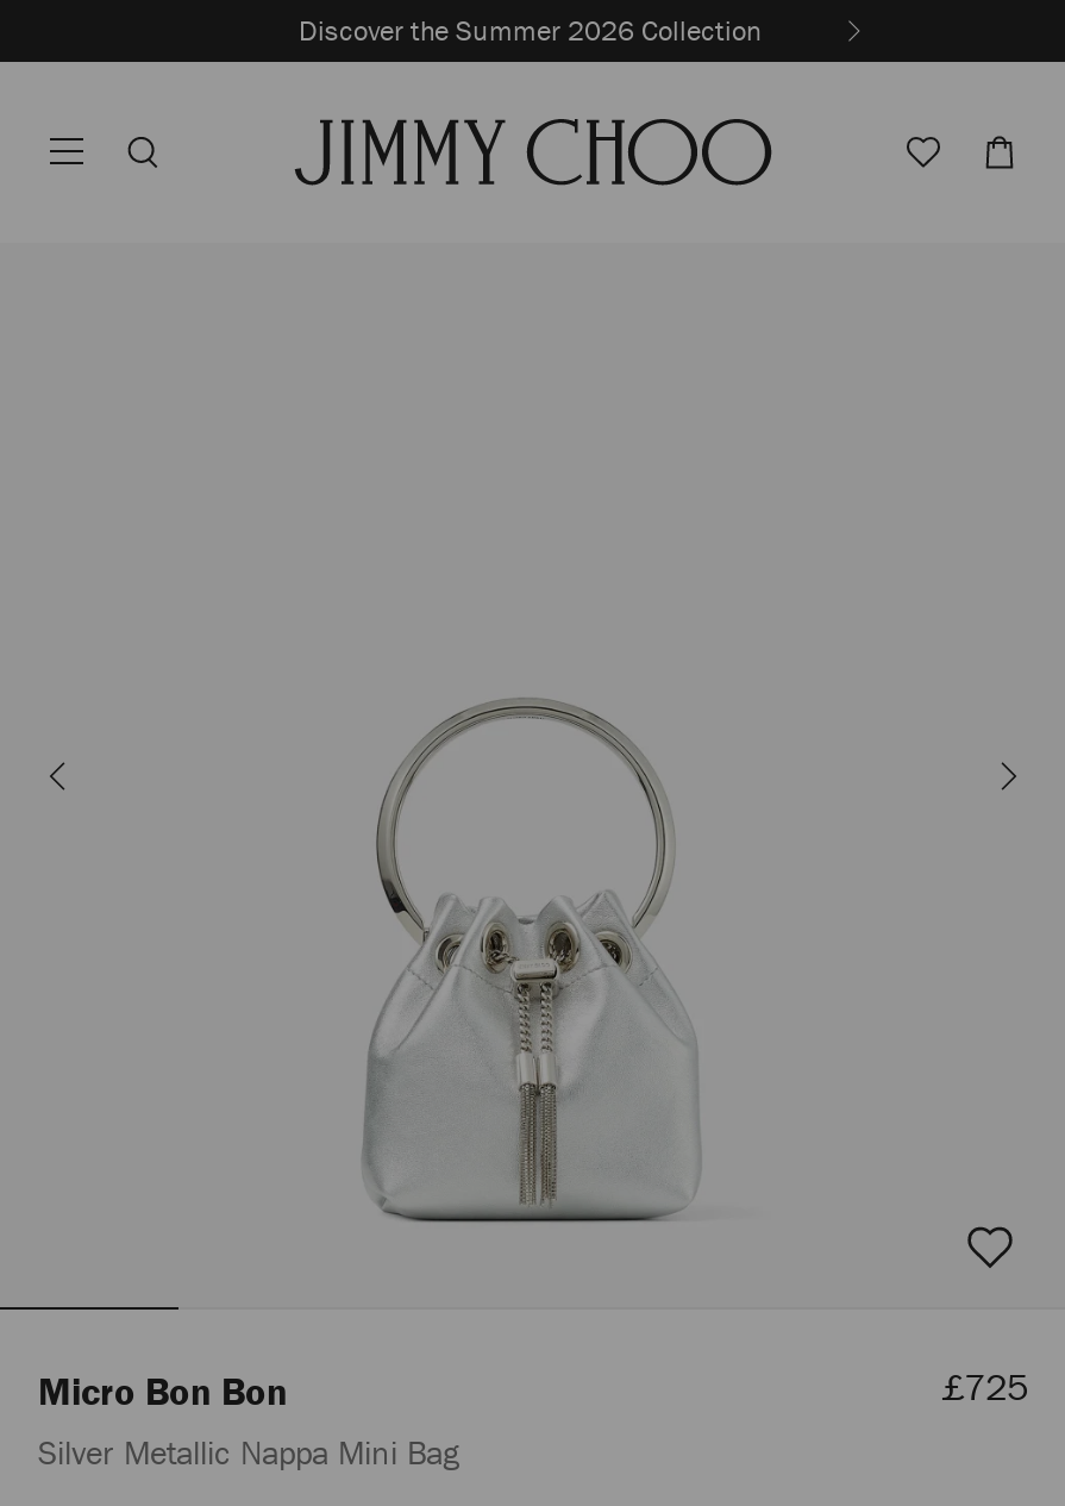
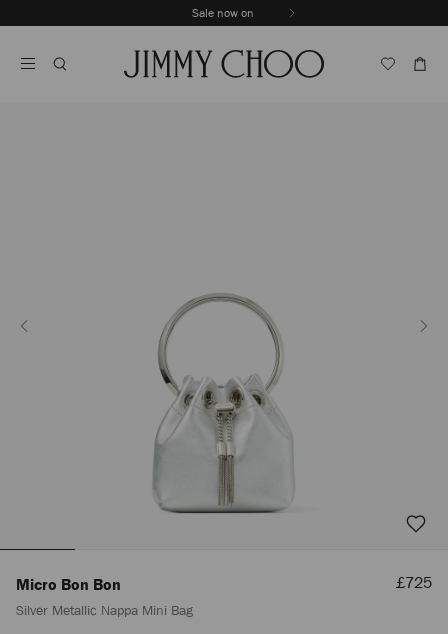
[299,12,763,50] Discover the Summer 2026 Collection -> [192,5,254,21] Sale now on

